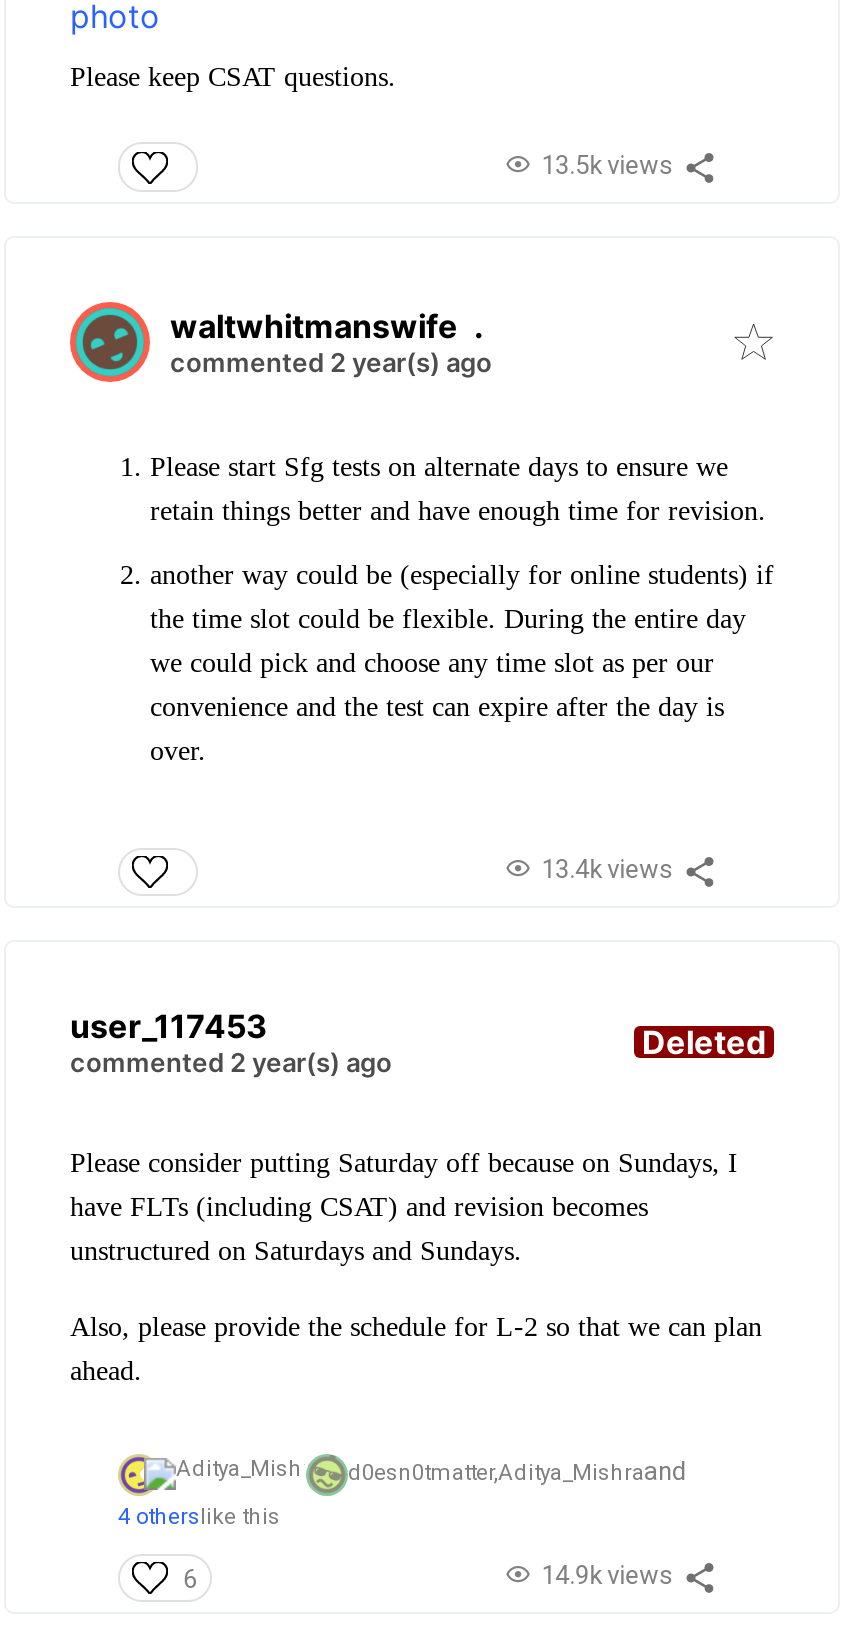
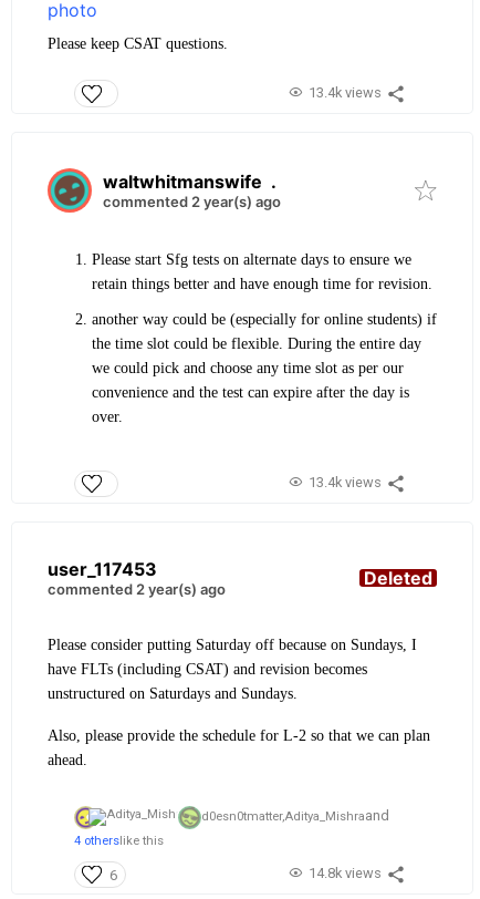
[541,149,673,179] 13.5k views -> [308,84,381,100] 13.4k views
[541,1560,673,1590] 14.9k views -> [308,865,381,881] 14.8k views

